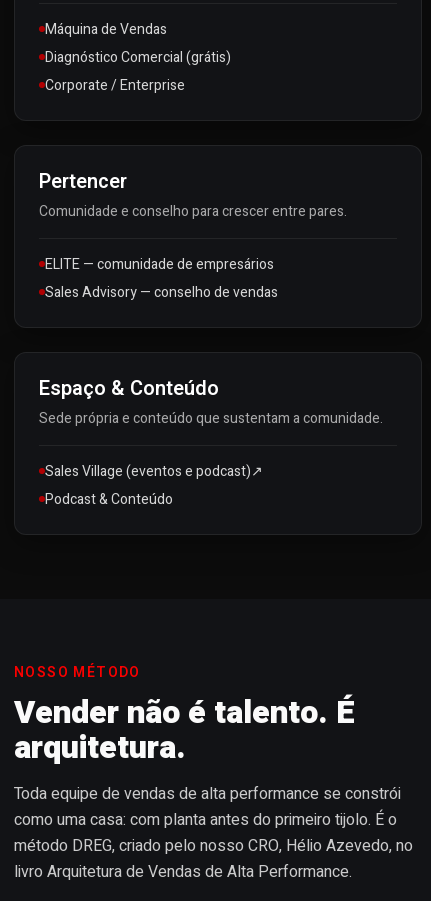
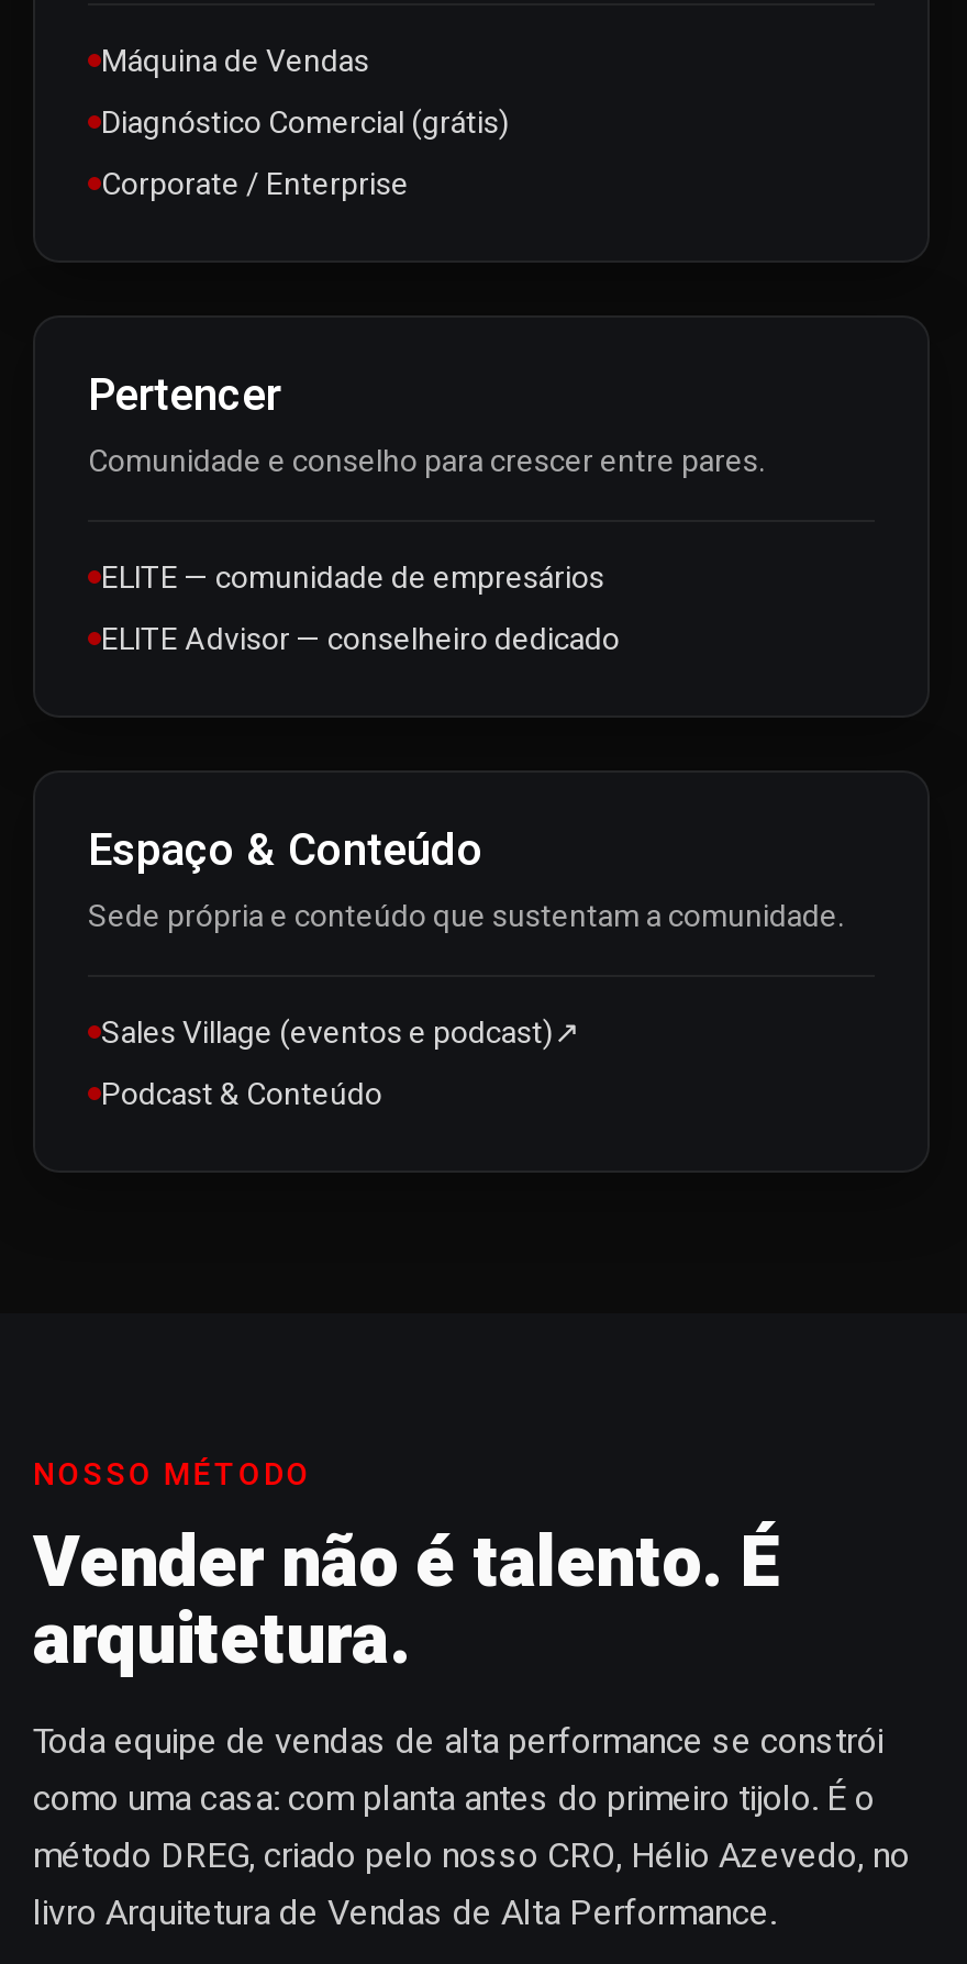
[45,282,278,303] Sales Advisory — conselho de vendas -> [101,617,620,663] ELITE Advisor — conselheiro dedicado

